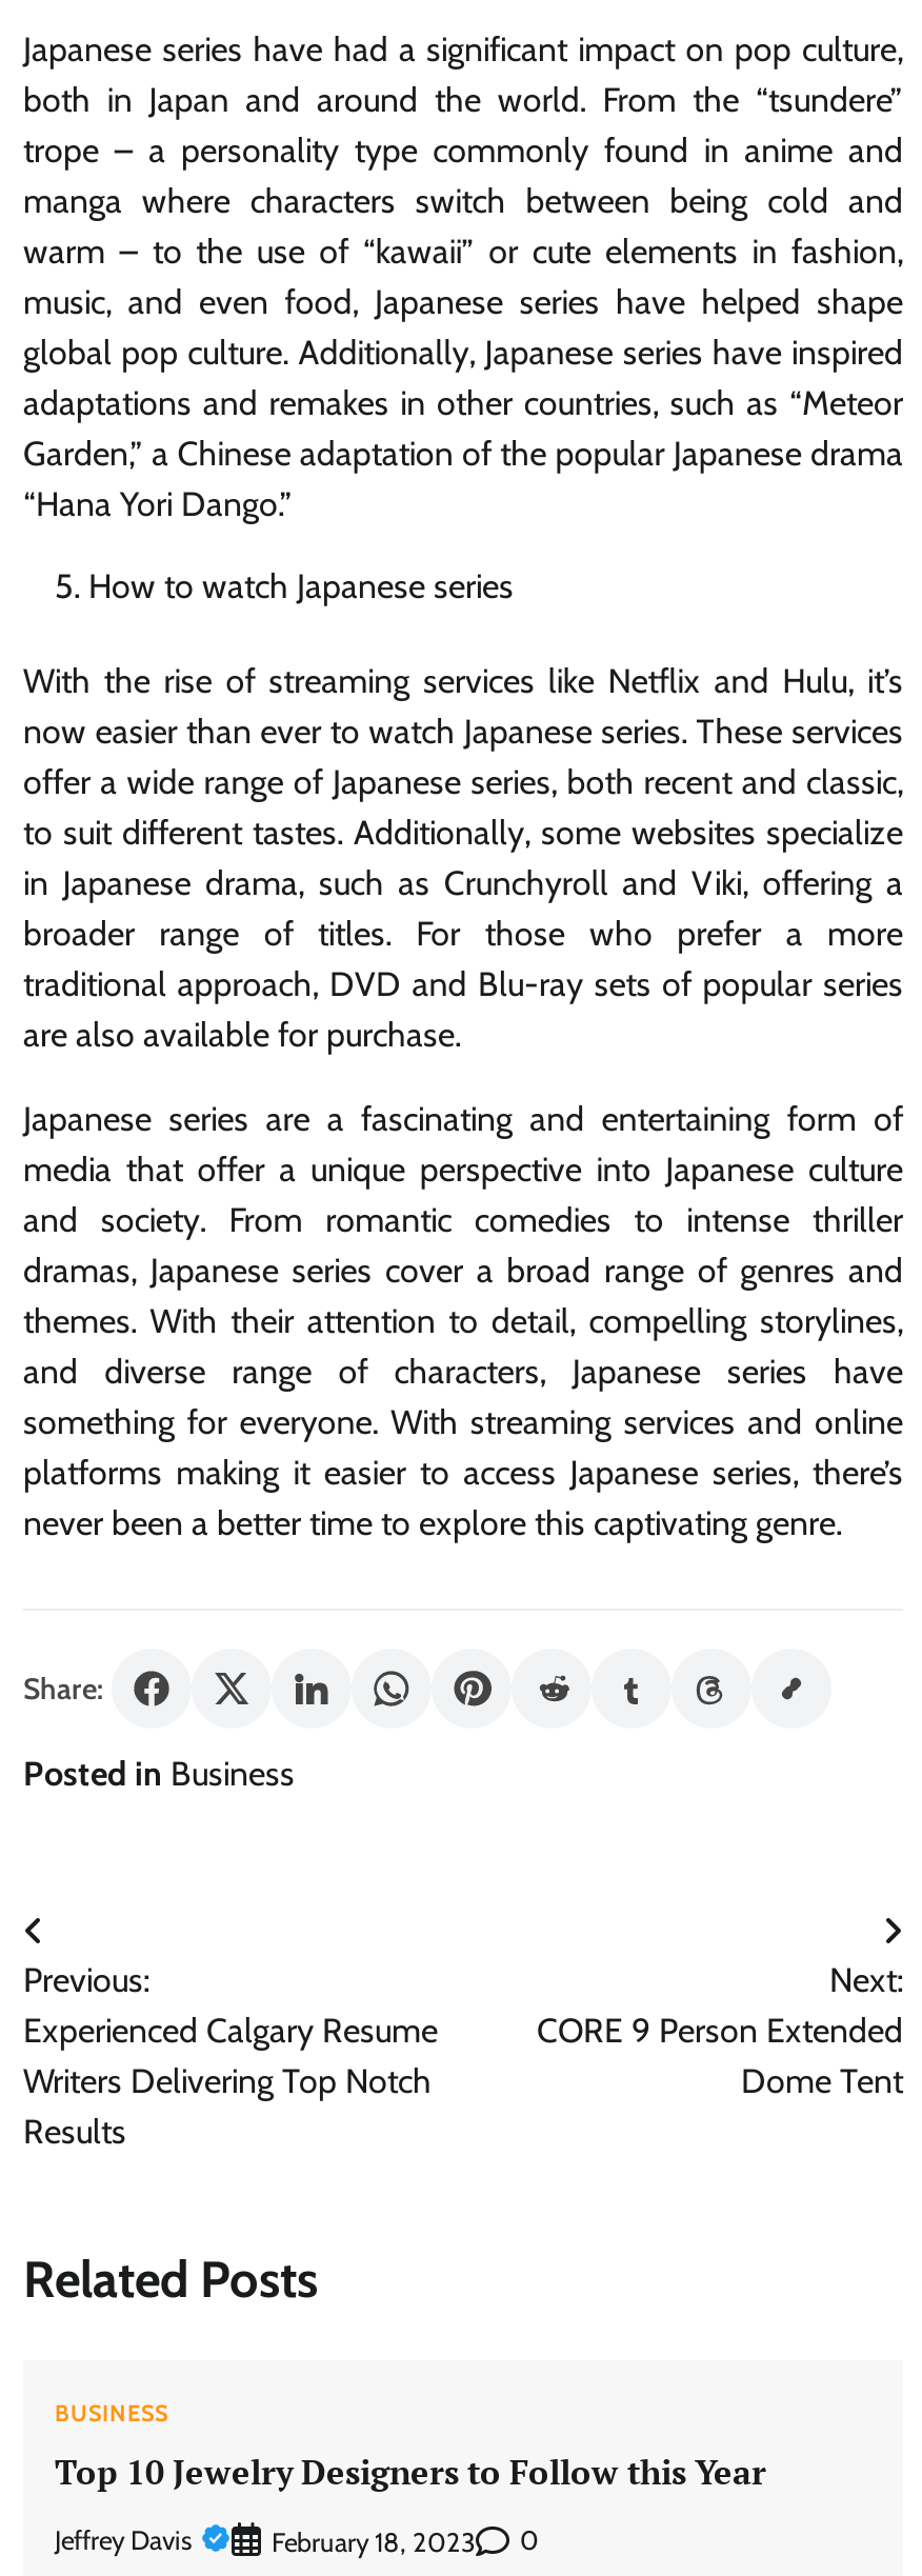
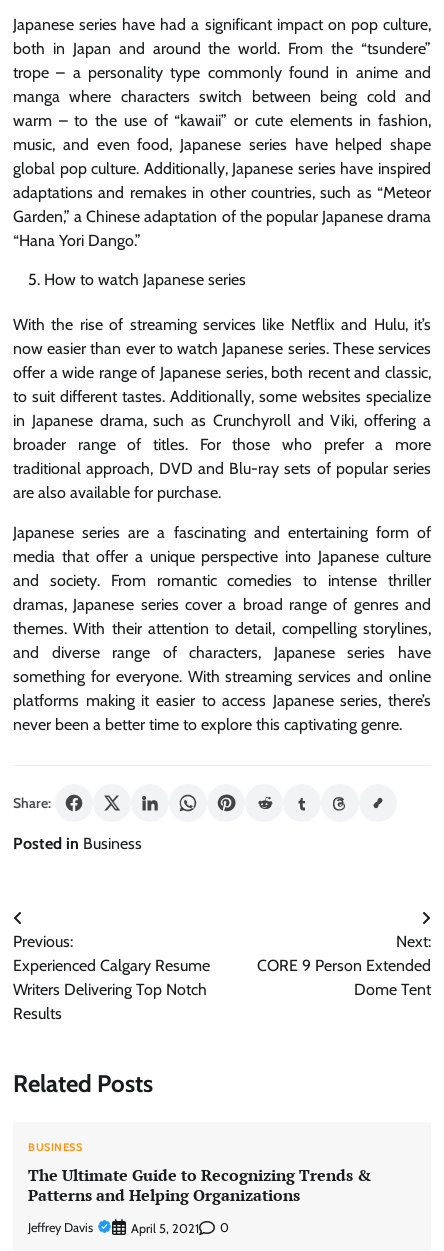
[55,2449,766,2495] Top 10 Jewelry Designers to Follow this Year -> [28,1164,371,1206] The Ultimate Guide to Recognizing Trends & | Patterns and Helping Organizations
[272,2525,476,2557] February 18, 2023 -> [131,1220,199,1235] April 5, 2021

